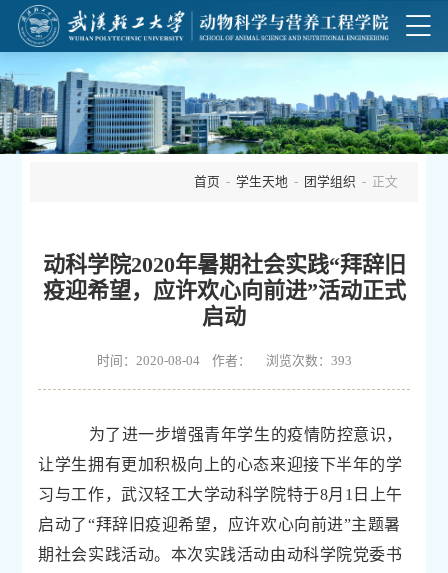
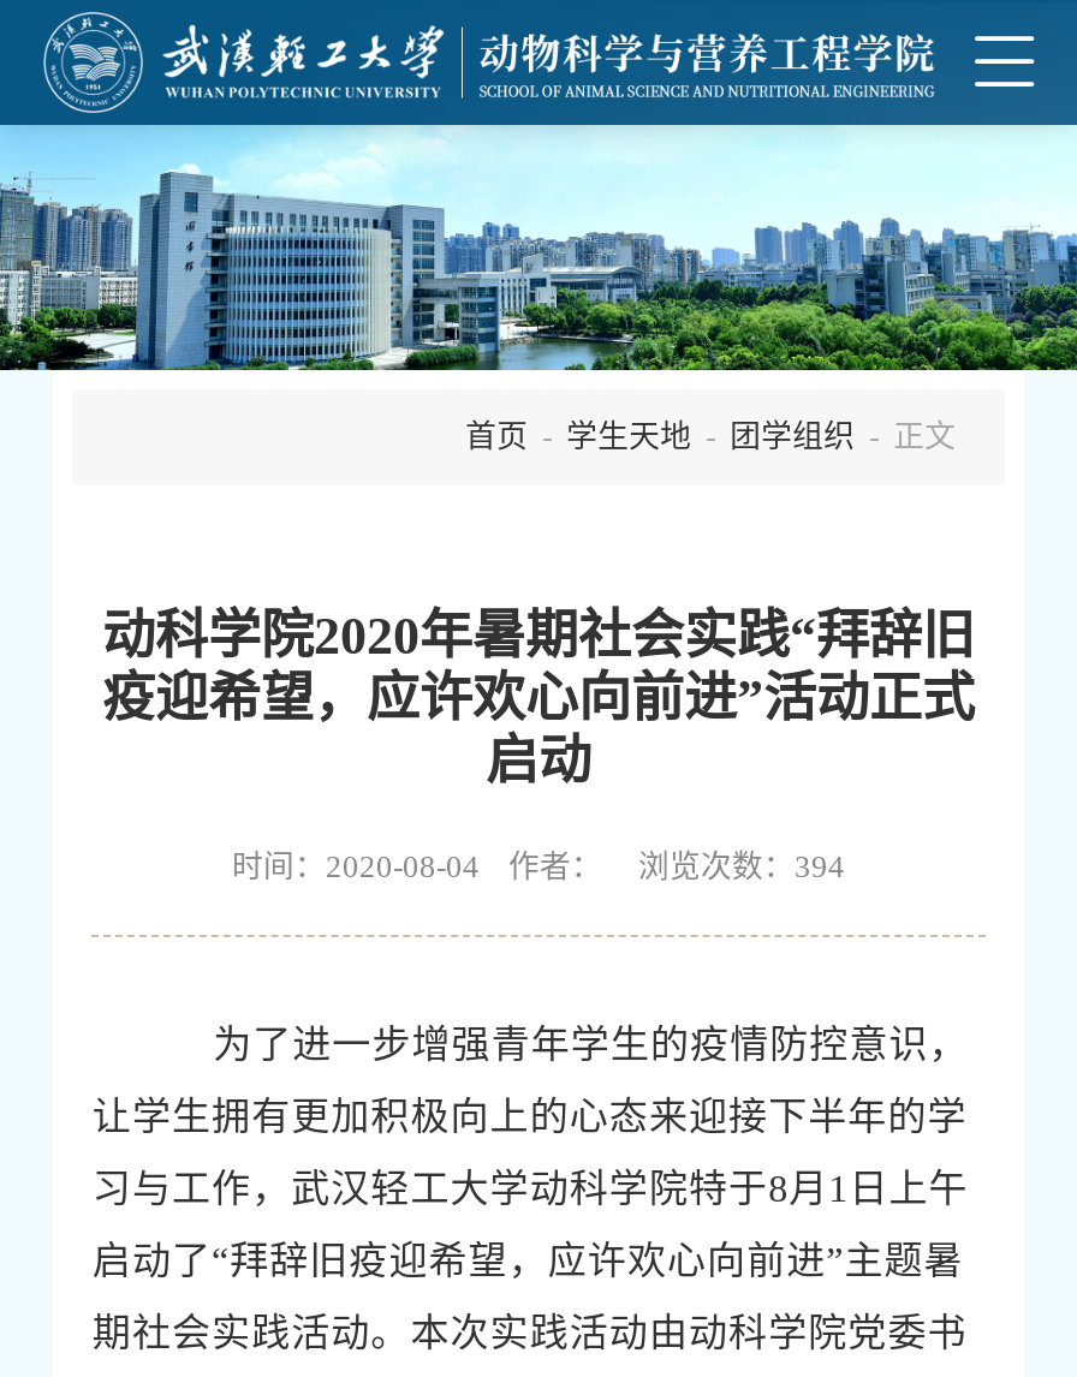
[96,354,351,368] 时间：2020-08-04 作者： 浏览次数：393 -> [232,851,845,884] 时间：2020-08-04 作者： 浏览次数：394

